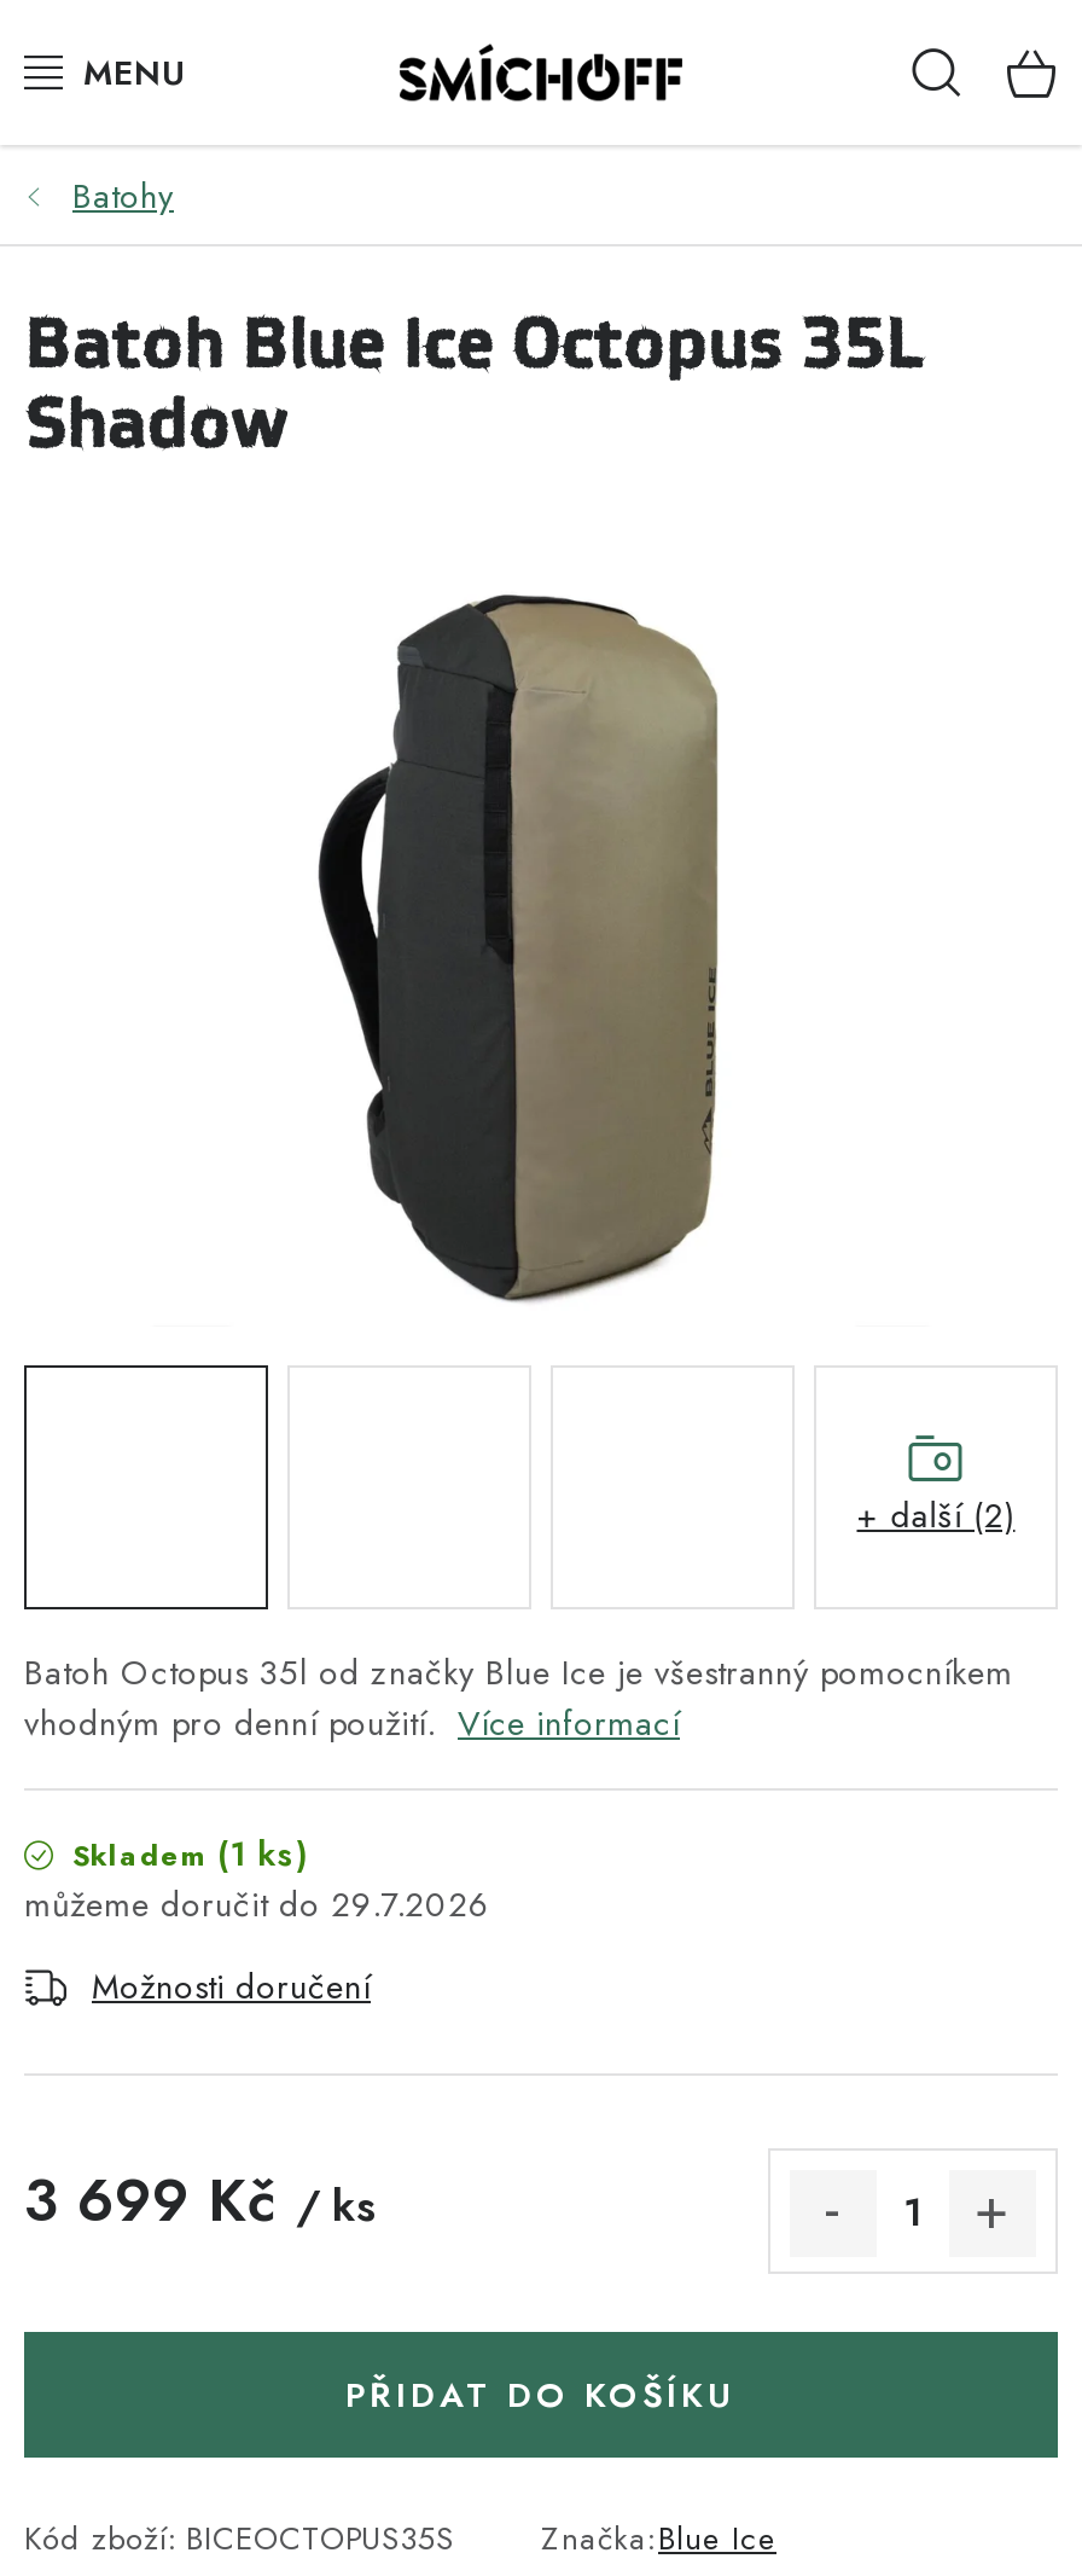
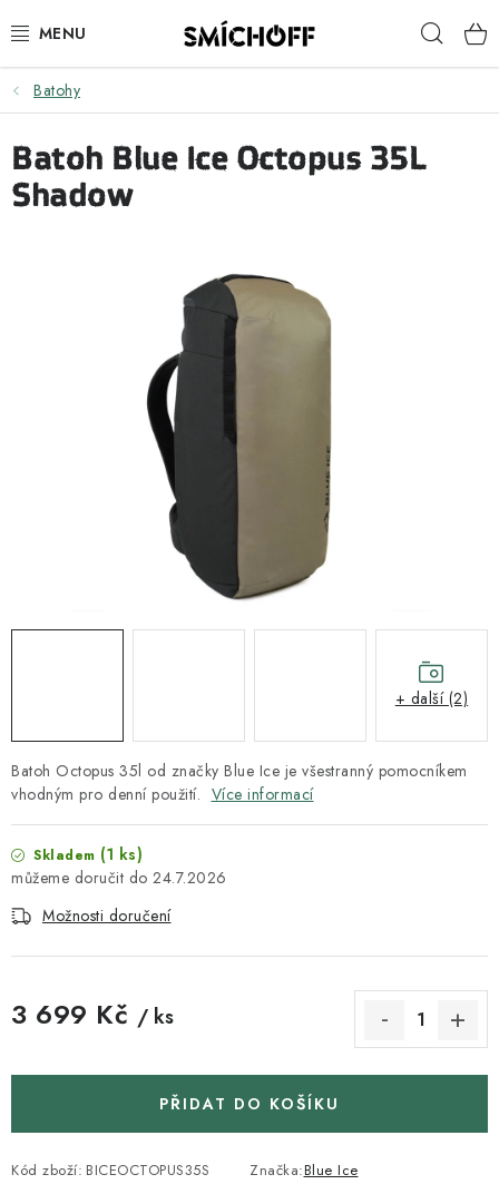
[331,1880,491,1928] 29.7.2026 -> [153,867,227,889] 24.7.2026

